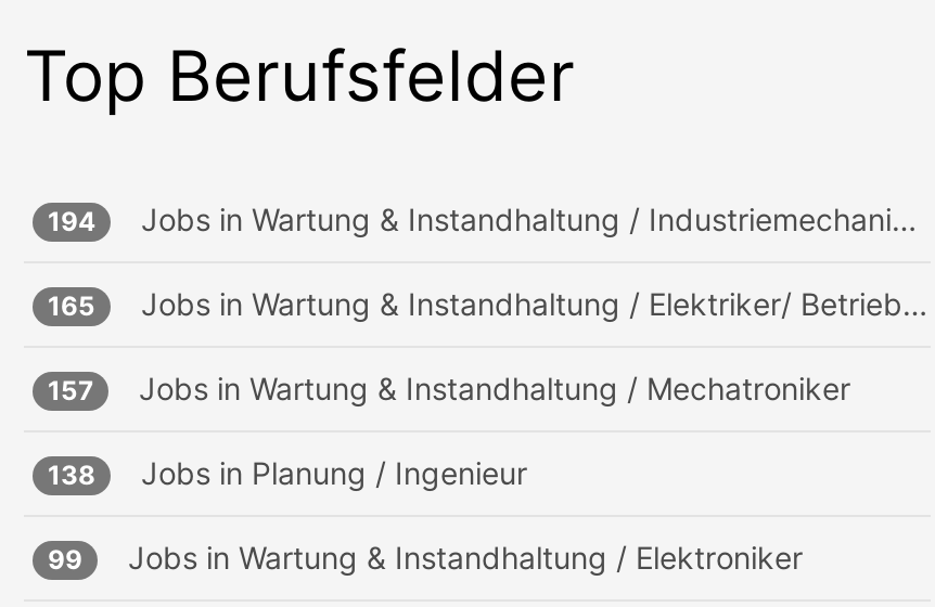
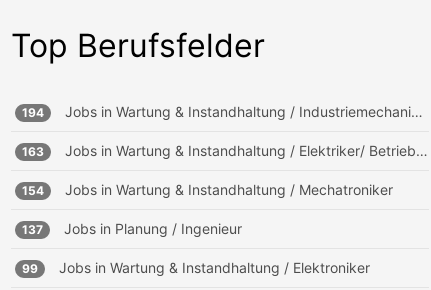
[48,290,95,322] 165 -> [22,144,44,159] 163
[48,370,850,407] 157 Jobs in Wartung & Instandhaltung / Mechatroniker -> [22,181,393,198] 154 Jobs in Wartung & Instandhaltung / Mechatroniker
[48,454,527,491] 138 Jobs in Planung / Ingenieur -> [22,220,242,237] 137 Jobs in Planung / Ingenieur

